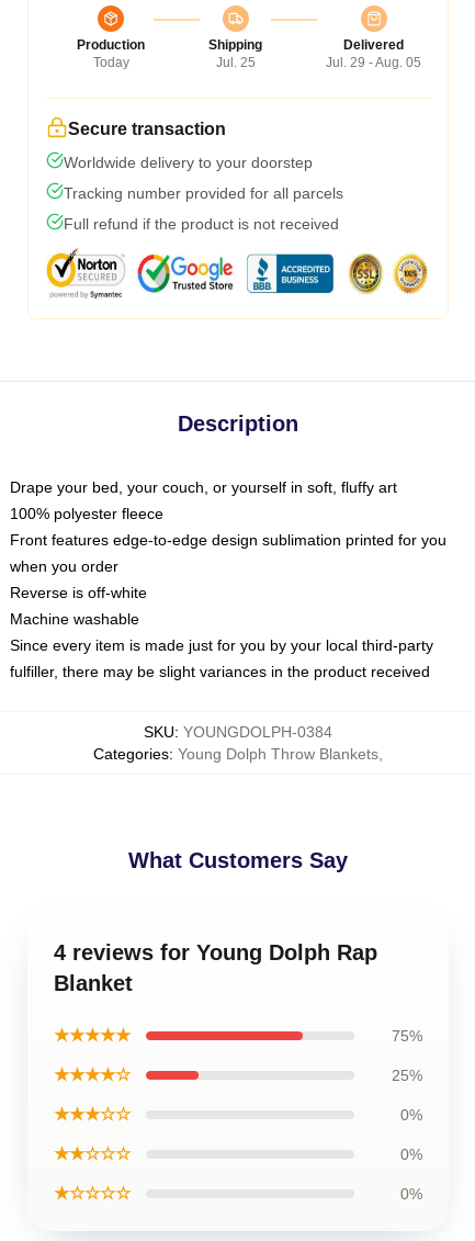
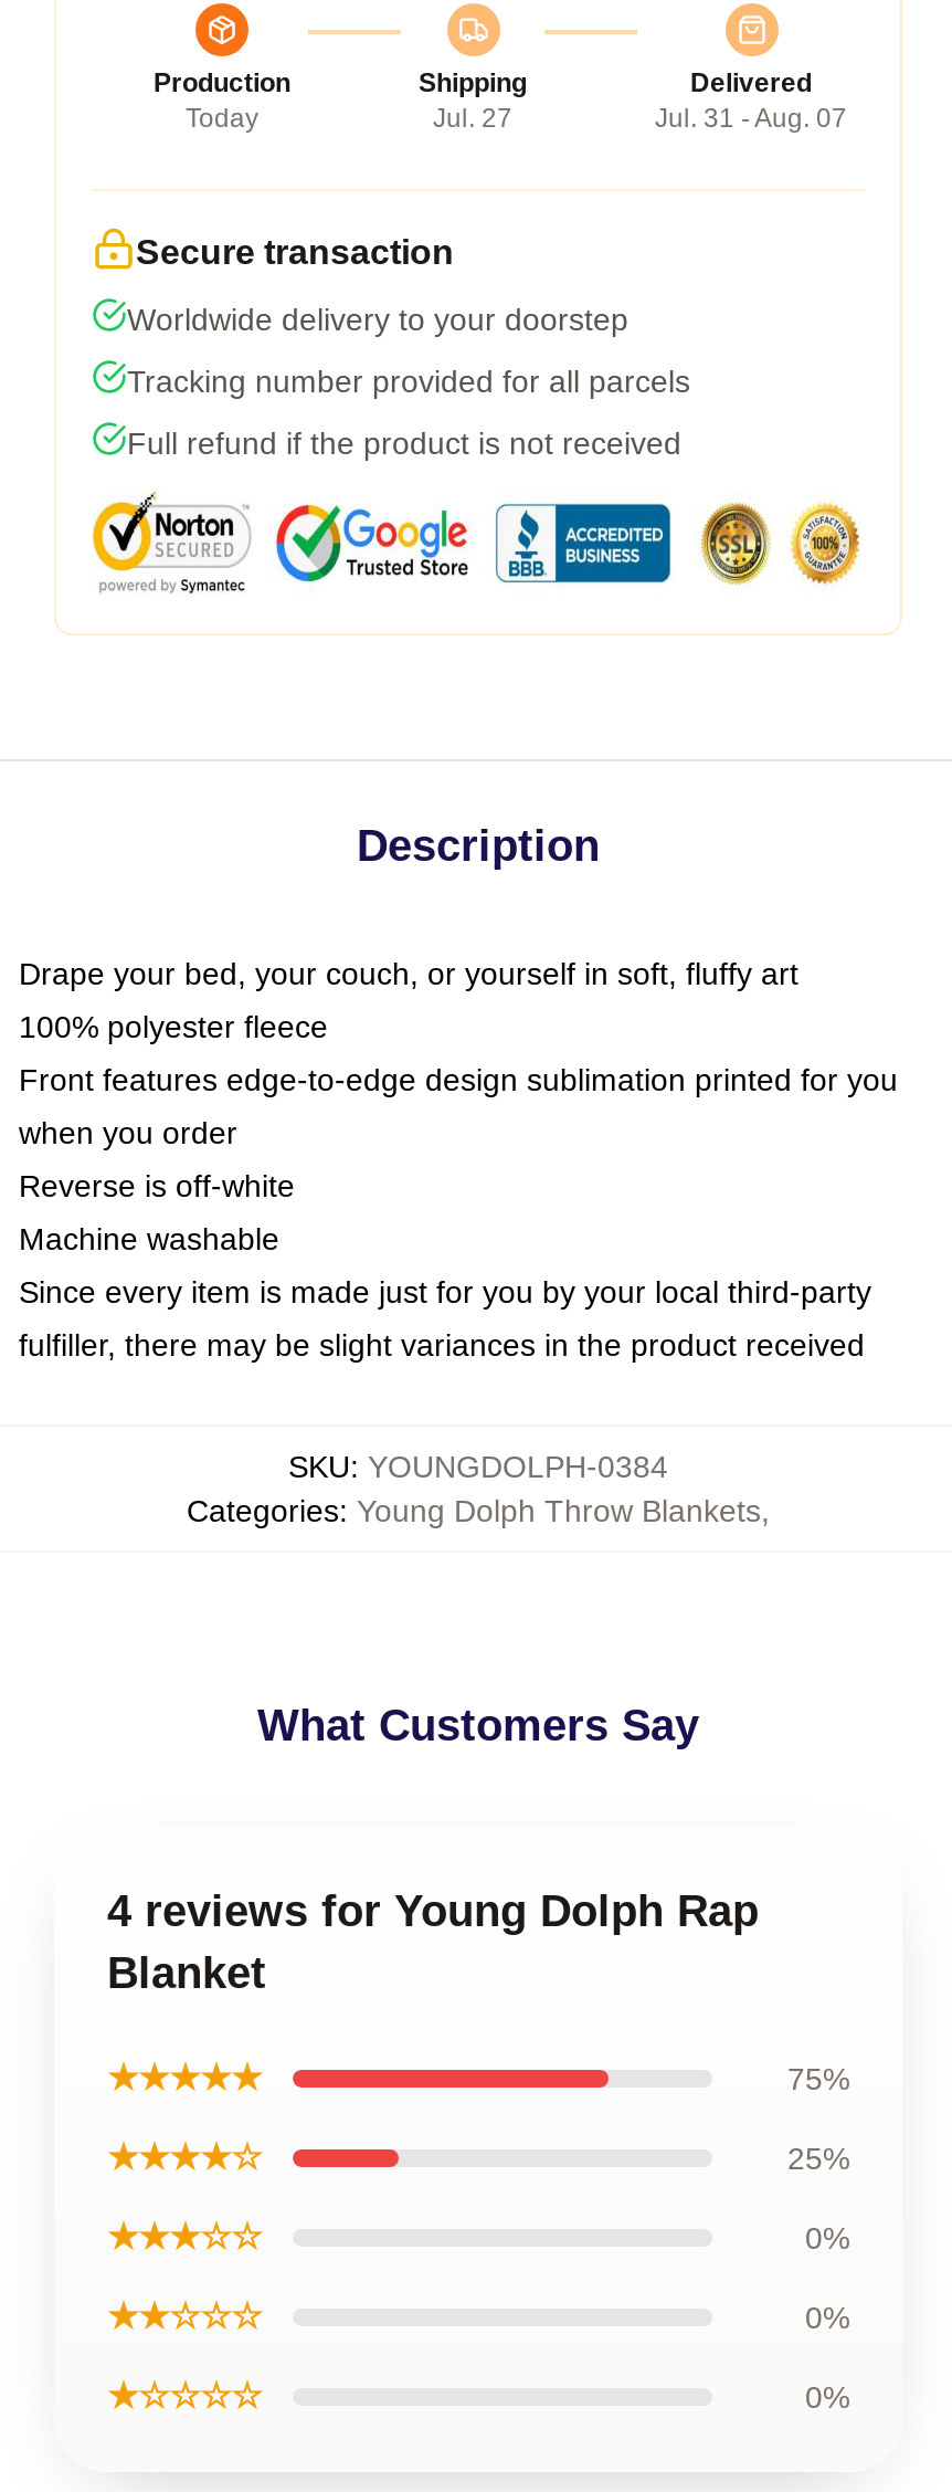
[216,55,255,70] Jul. 25 -> [433,102,512,133] Jul. 27
[326,55,421,70] Jul. 29 - Aug. 05 -> [655,102,847,133] Jul. 31 - Aug. 07

